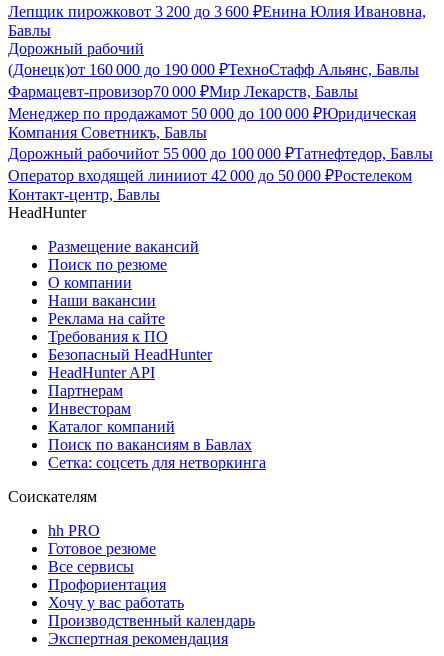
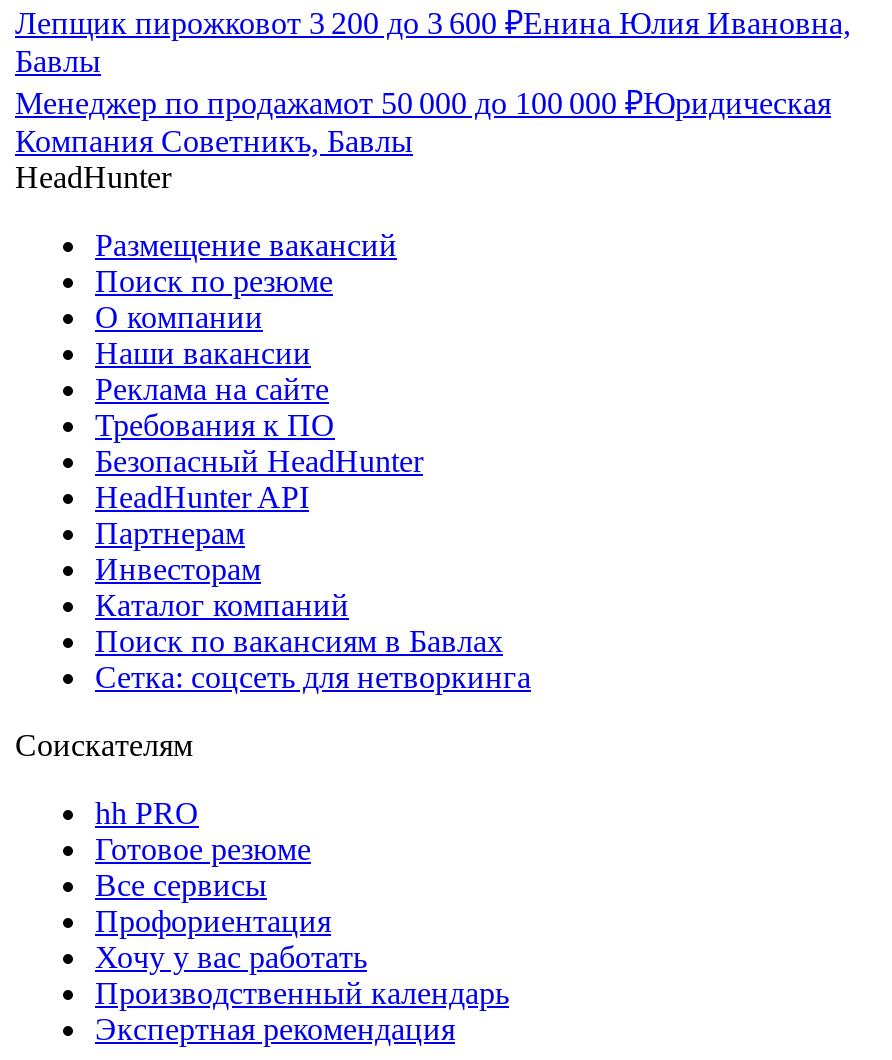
[8,40,419,100] Дорожный рабочий | (Донецк)от 160 000 до 190 000 ₽ТехноСтафф Альянс, Бавлы | Фармацевт-провизор70 000 ₽Мир Лекарств, Бавлы -> none
[8,145,433,203] Дорожный рабочийот 55 000 до 100 000 ₽Татнефтедор, Бавлы | Оператор входящей линииот 42 000 до 50 000 ₽Ростелеком | Контакт-центр, Бавлы -> none

